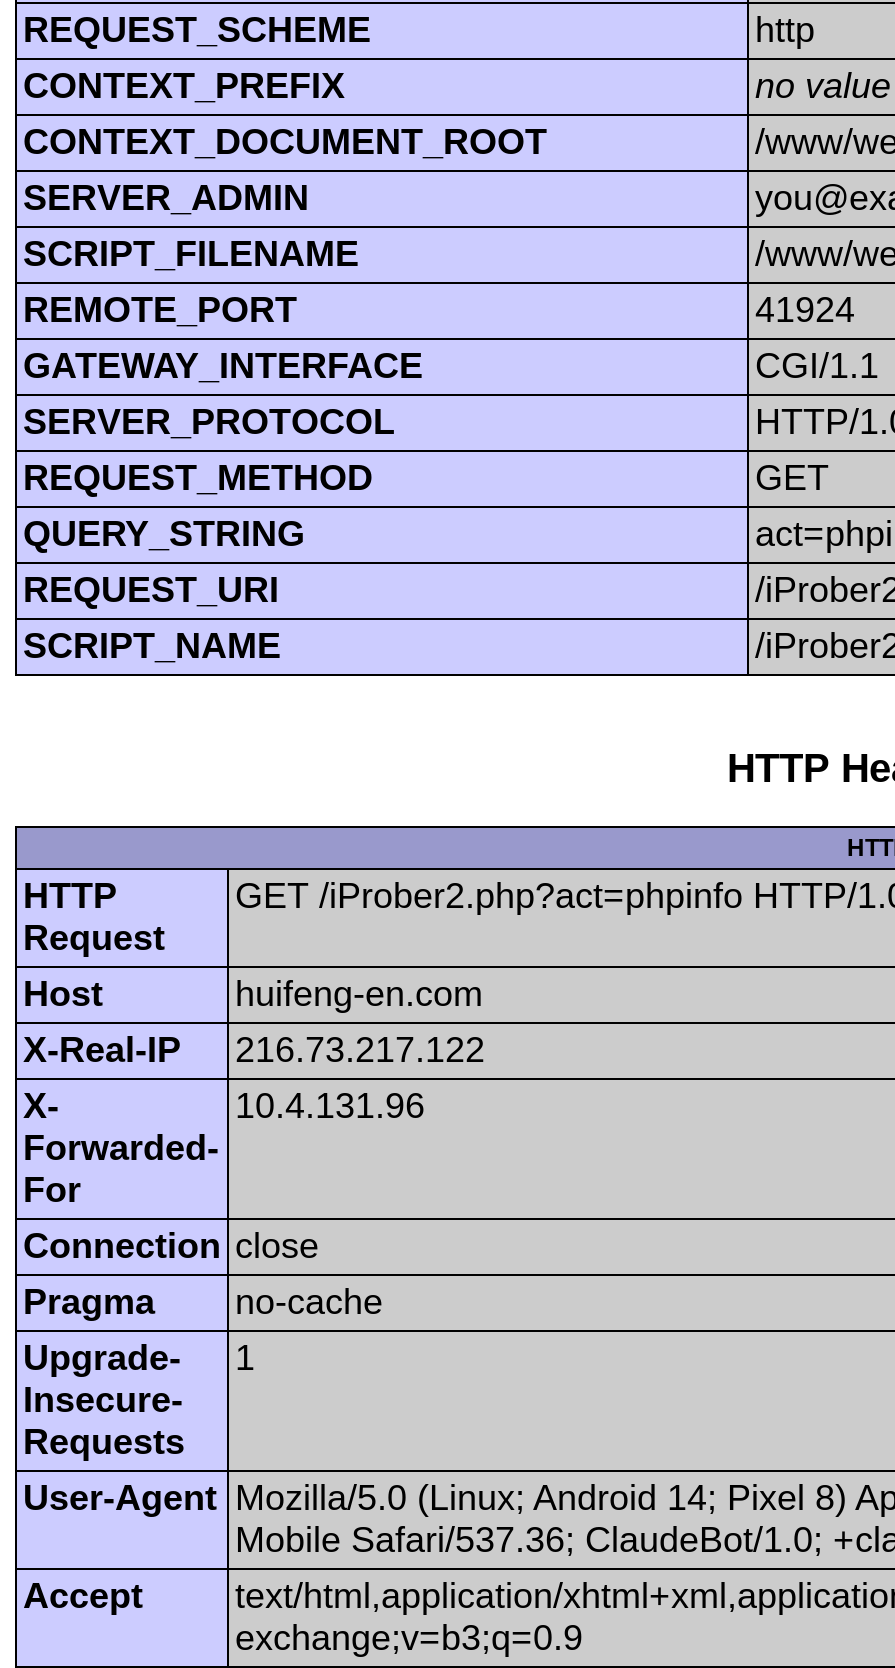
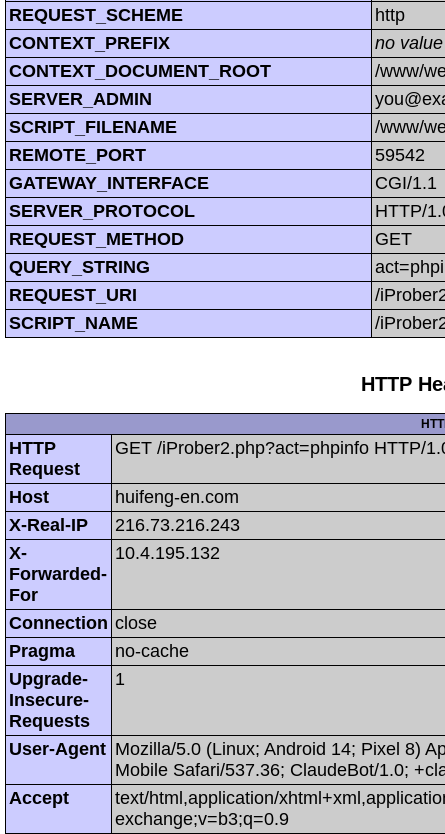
[755,291,855,331] 41924 -> [375,145,425,165] 59542
[23,1029,485,1069] X-Real-IP 216.73.217.122 -> [9,515,240,535] X-Real-IP 216.73.216.243
[235,1085,425,1125] 10.4.131.96 -> [115,543,220,563] 10.4.195.132

